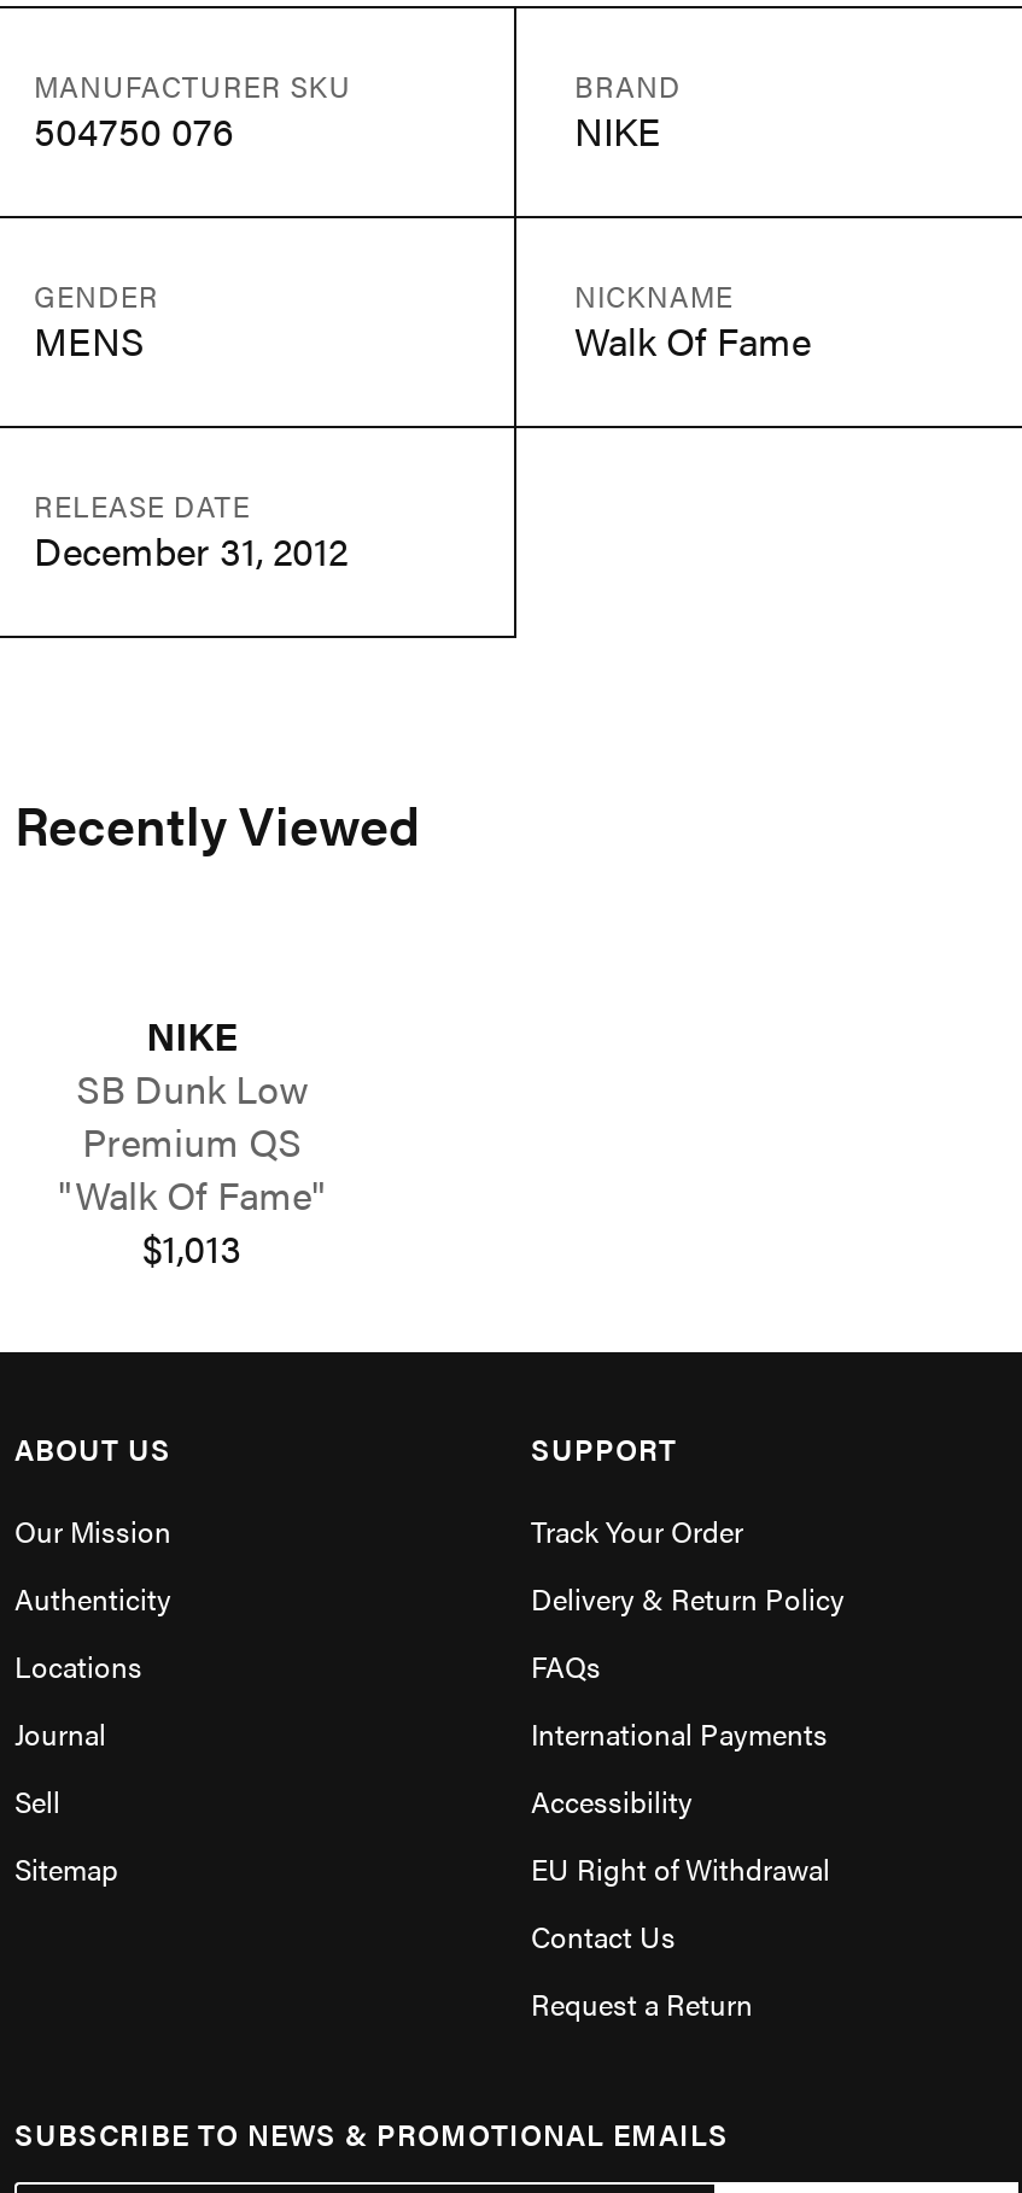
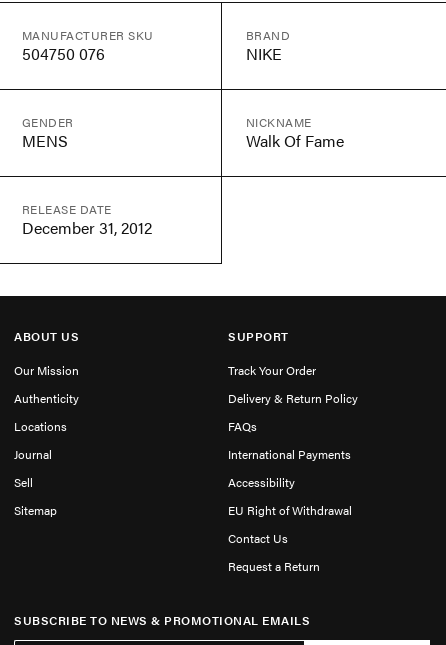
[14,786,420,1275] Recently Viewed | NIKE | SB Dunk Low | Premium QS | "Walk Of Fame" | $1,013 -> none

